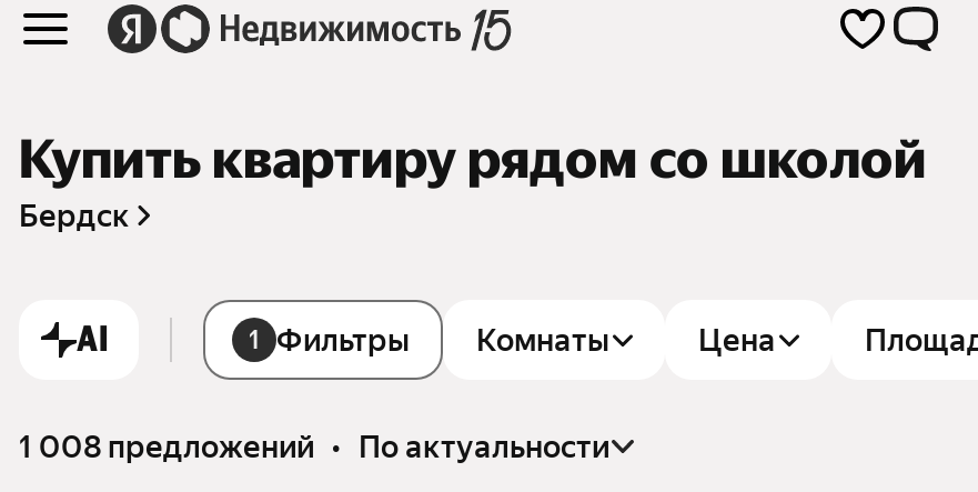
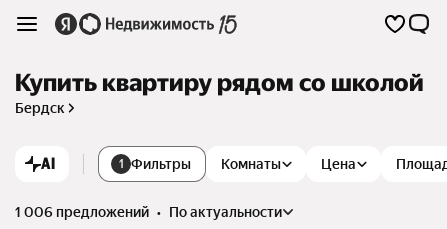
[19,428,609,464] 1 008 предложений • по актуальности -> [15,204,282,220] 1 006 предложений • по актуальности

